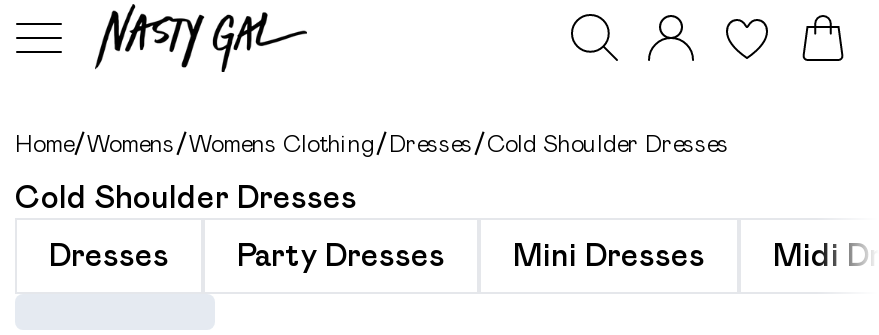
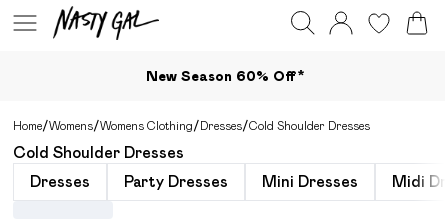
none -> [145,67,304,83] New Season 60% Off*

